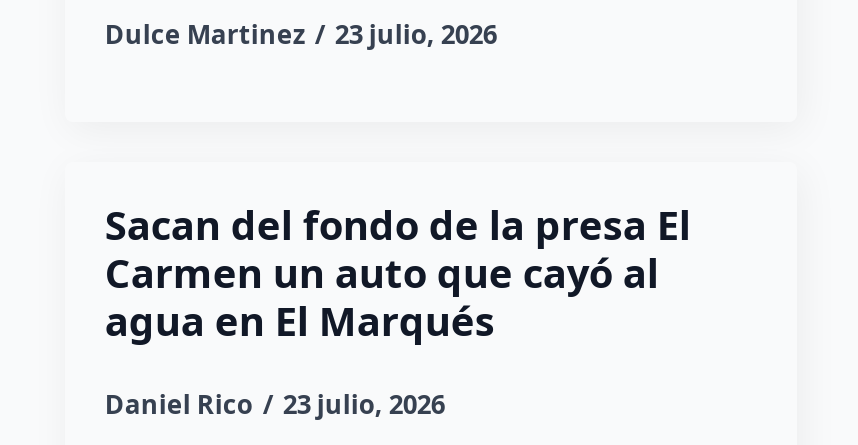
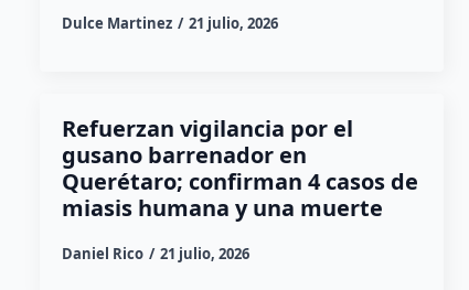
[105,16,497,52] Dulce Martinez 23 julio, 2026 -> [62,13,278,33] Dulce Martinez 21 julio, 2026
[105,198,691,348] Sacan del fondo de la presa El | Carmen un auto que cayó al | agua en El Marqués -> [62,114,418,223] Refuerzan vigilancia por el | gusano barrenador en | Querétaro; confirman 4 casos de | miasis humana y una muerte
[105,386,445,422] Daniel Rico 23 julio, 2026 -> [62,244,249,264] Daniel Rico 21 julio, 2026

